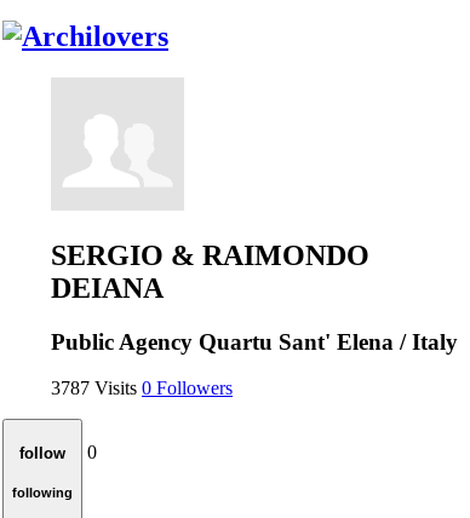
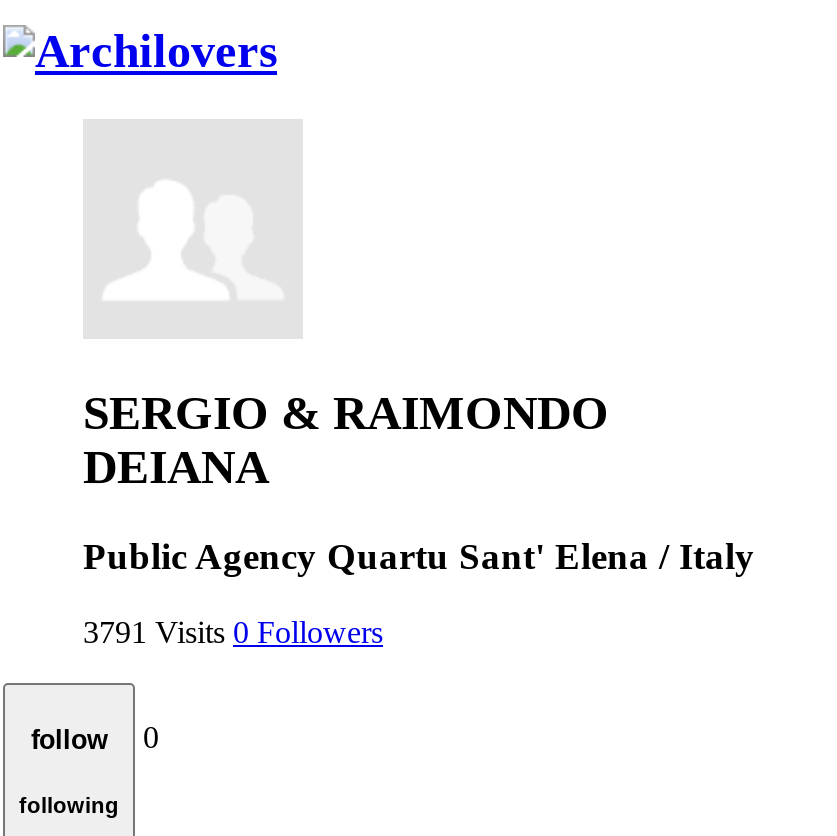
[51,378,233,399] 3787 Visits 0 Followers -> [83,616,383,650] 3791 Visits 0 Followers

